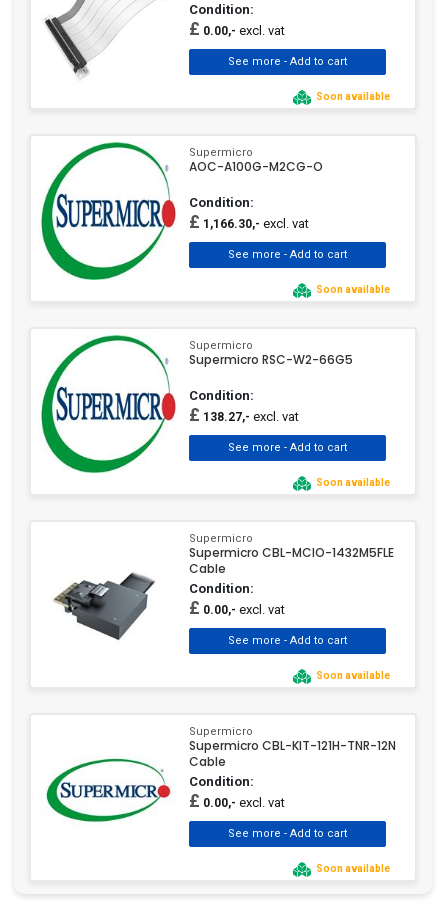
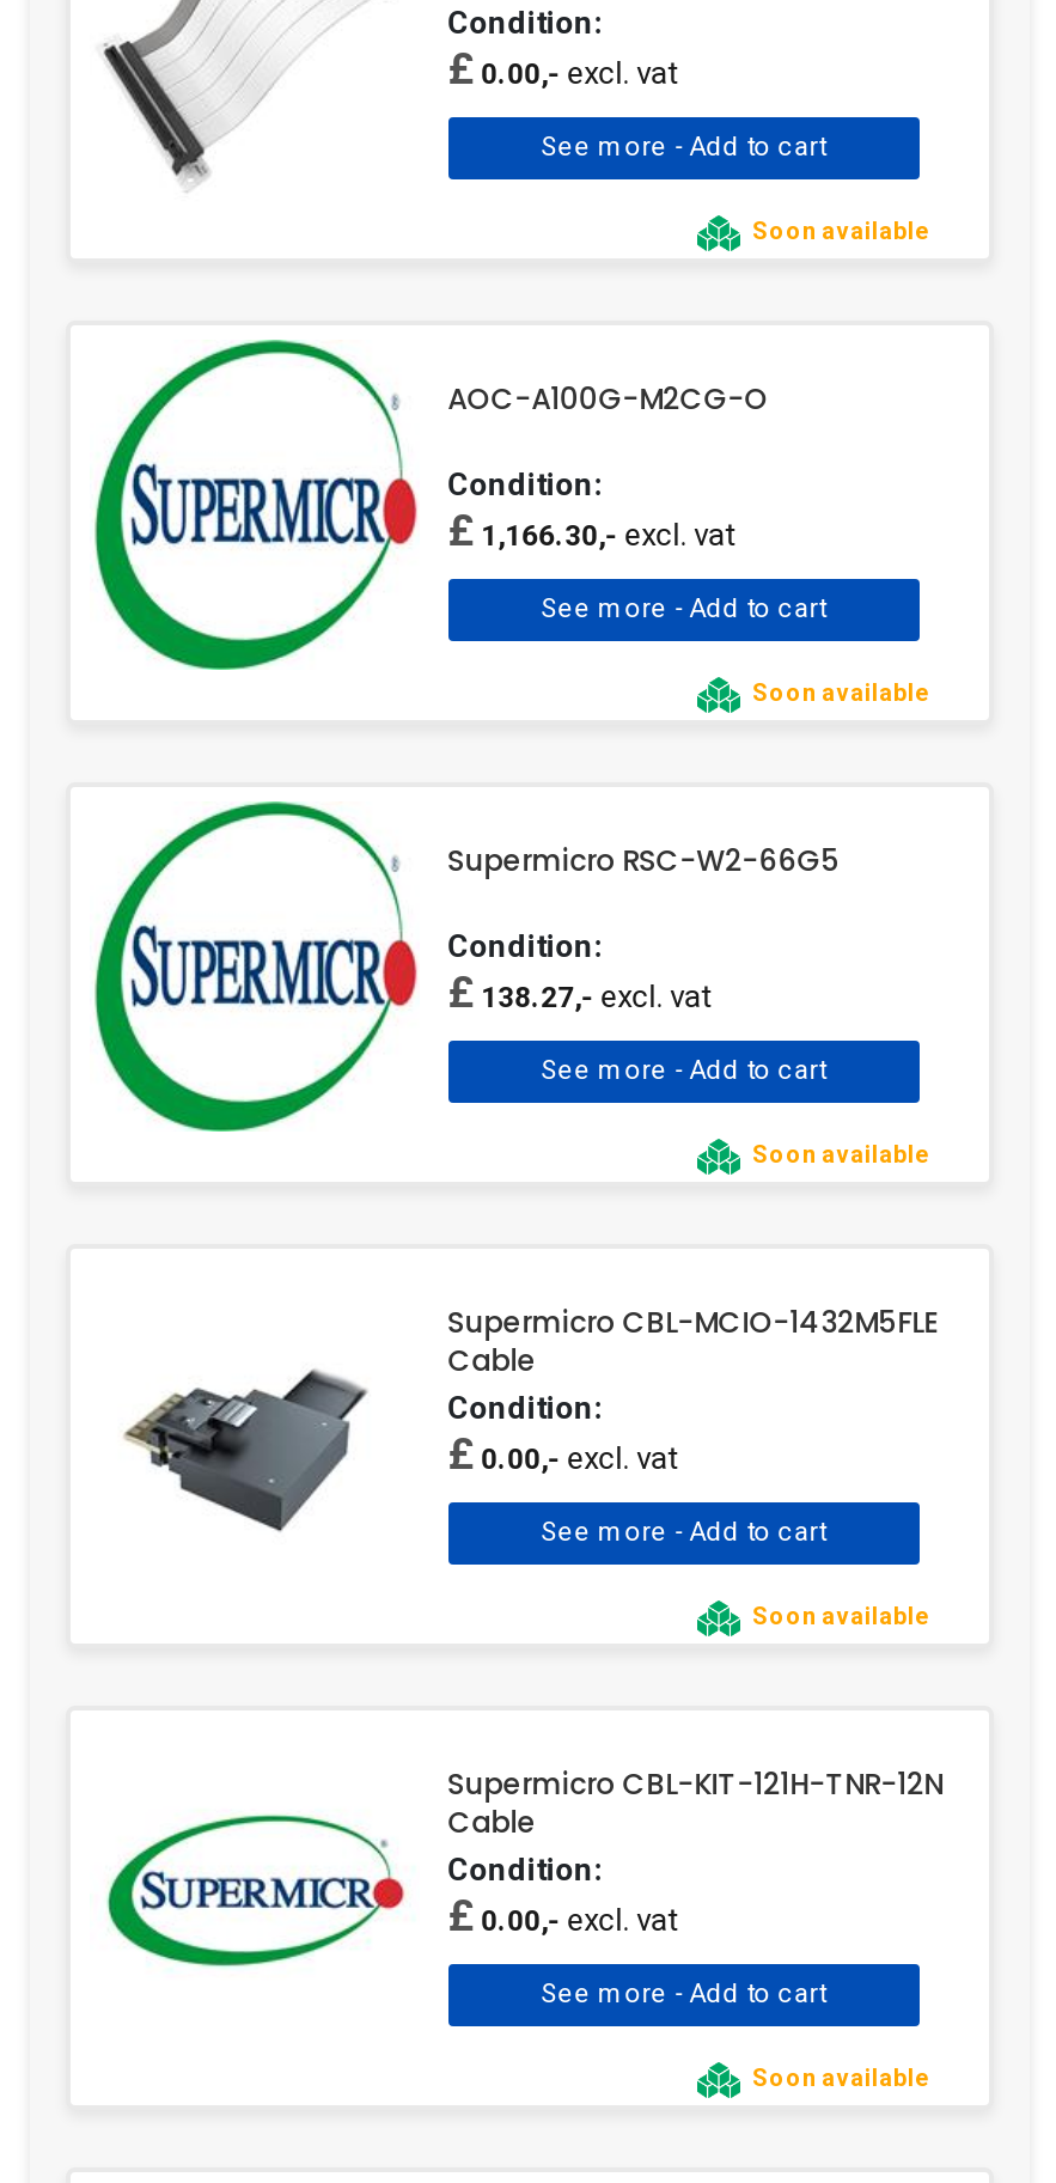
[189,146,253,159] Supermicro -> none
[189,339,253,352] Supermicro -> none
[189,532,253,545] Supermicro -> none
[189,725,253,738] Supermicro -> none

